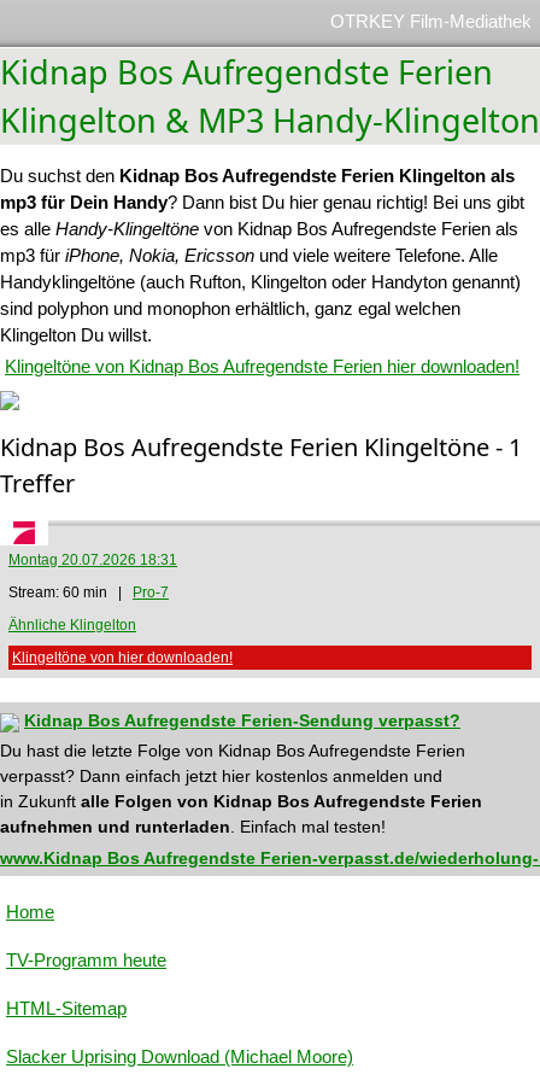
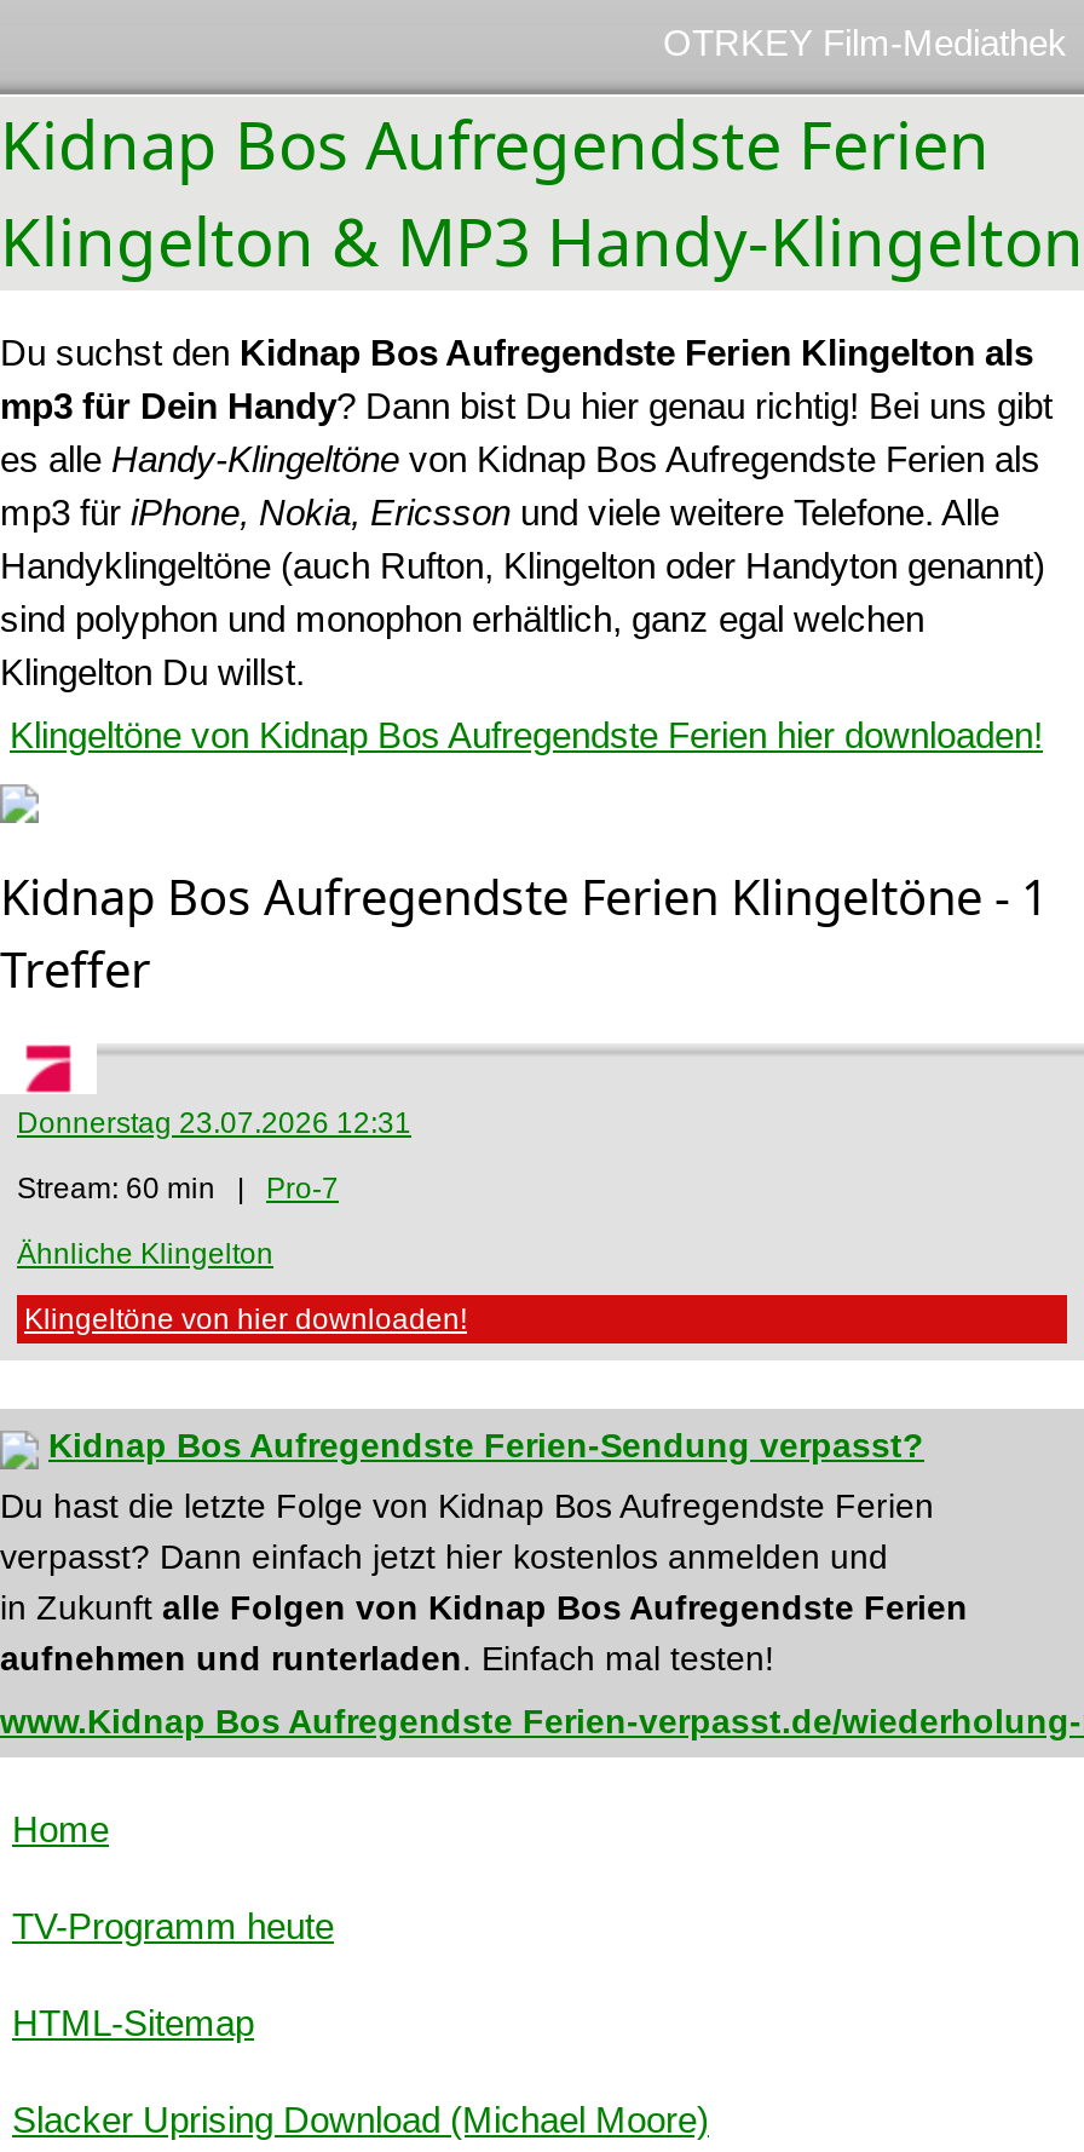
[8,551,177,568] Montag 20.07.2026 18:31 -> [17,1106,411,1140] Donnerstag 23.07.2026 12:31

